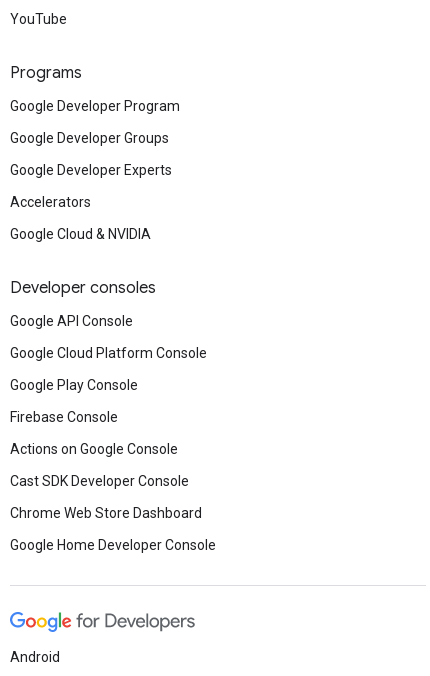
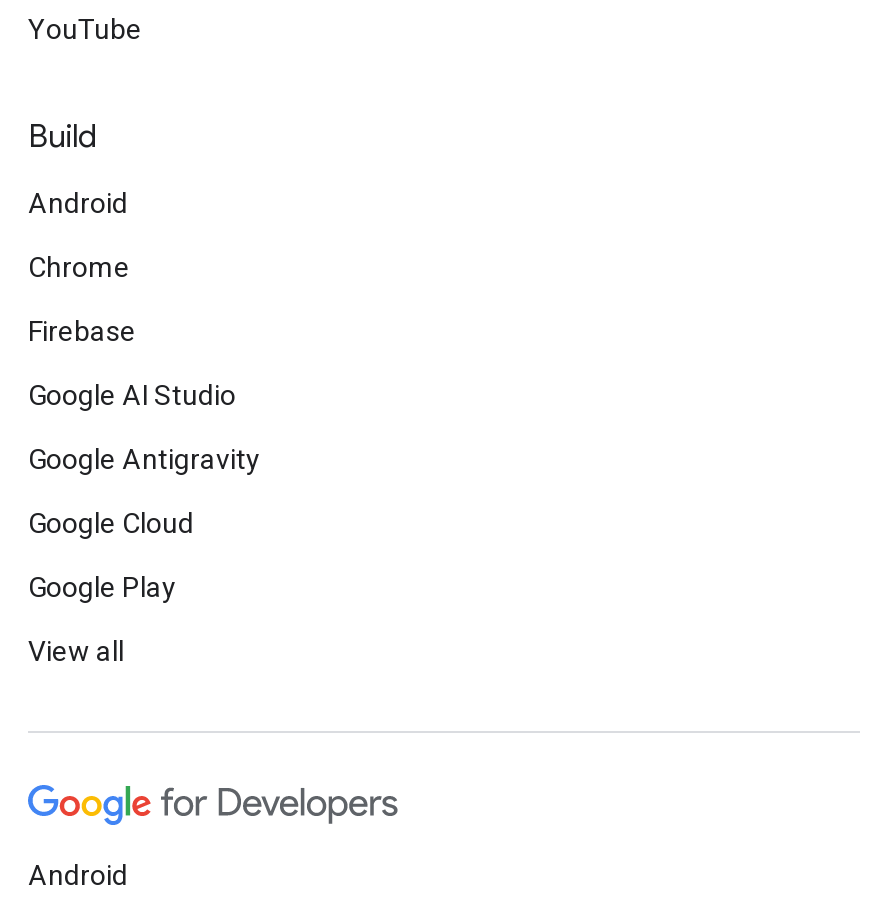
[10,63,216,553] Programs | Google Developer Program | Google Developer Groups | Google Developer Experts | Accelerators | Google Cloud & NVIDIA | Developer consoles | Google API Console | Google Cloud Platform Console | Google Play Console | Firebase Console | Actions on Google Console | Cast SDK Developer Console | Chrome Web Store Dashboard | Google Home Developer Console -> [28,117,260,667] Build | Android | Chrome | Firebase | Google AI Studio | Google Antigravity | Google Cloud | Google Play | View all

